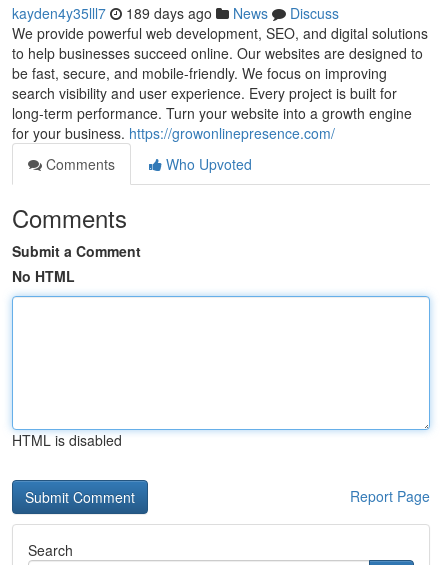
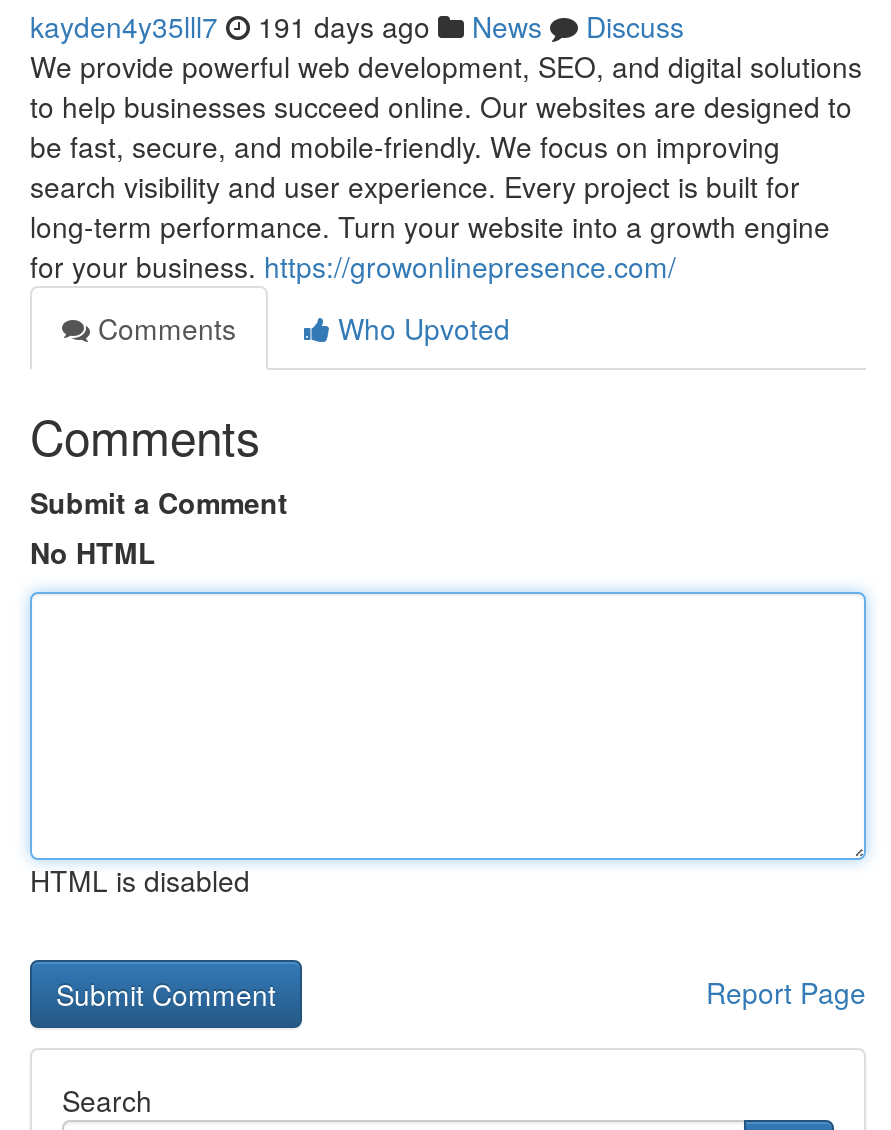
[12,3,339,23] kayden4y35lll7 189 days ago News Discuss -> [30,6,684,46] kayden4y35lll7 191 days ago News Discuss

